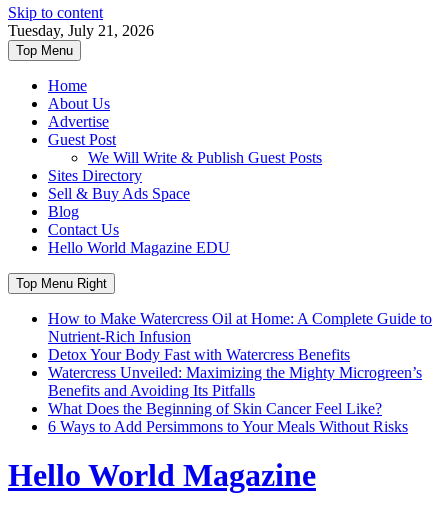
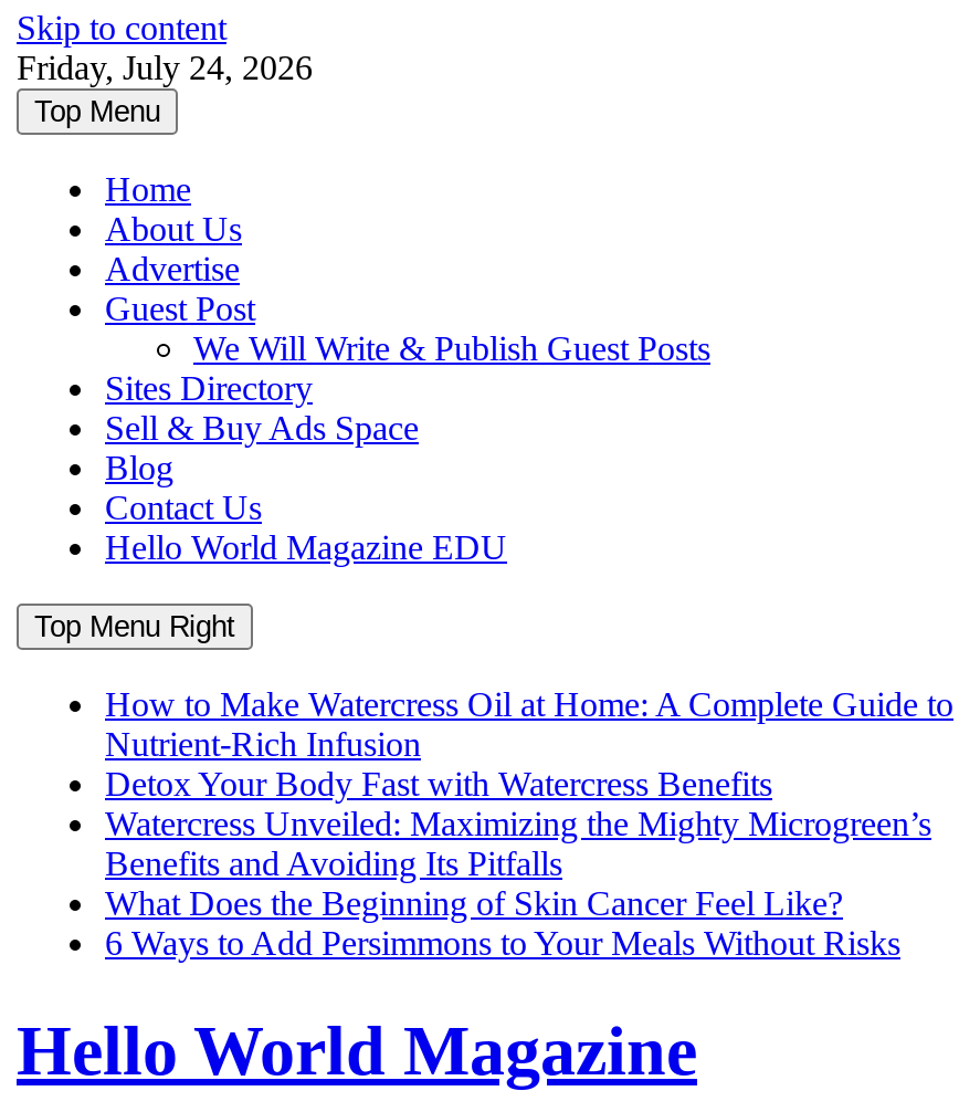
[8,22,154,39] Tuesday, July 21, 2026 -> [17,49,313,86] Friday, July 24, 2026

